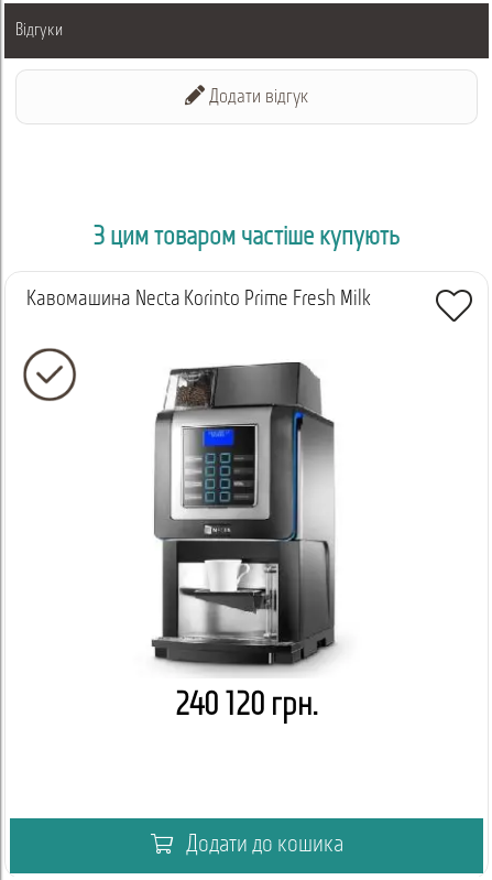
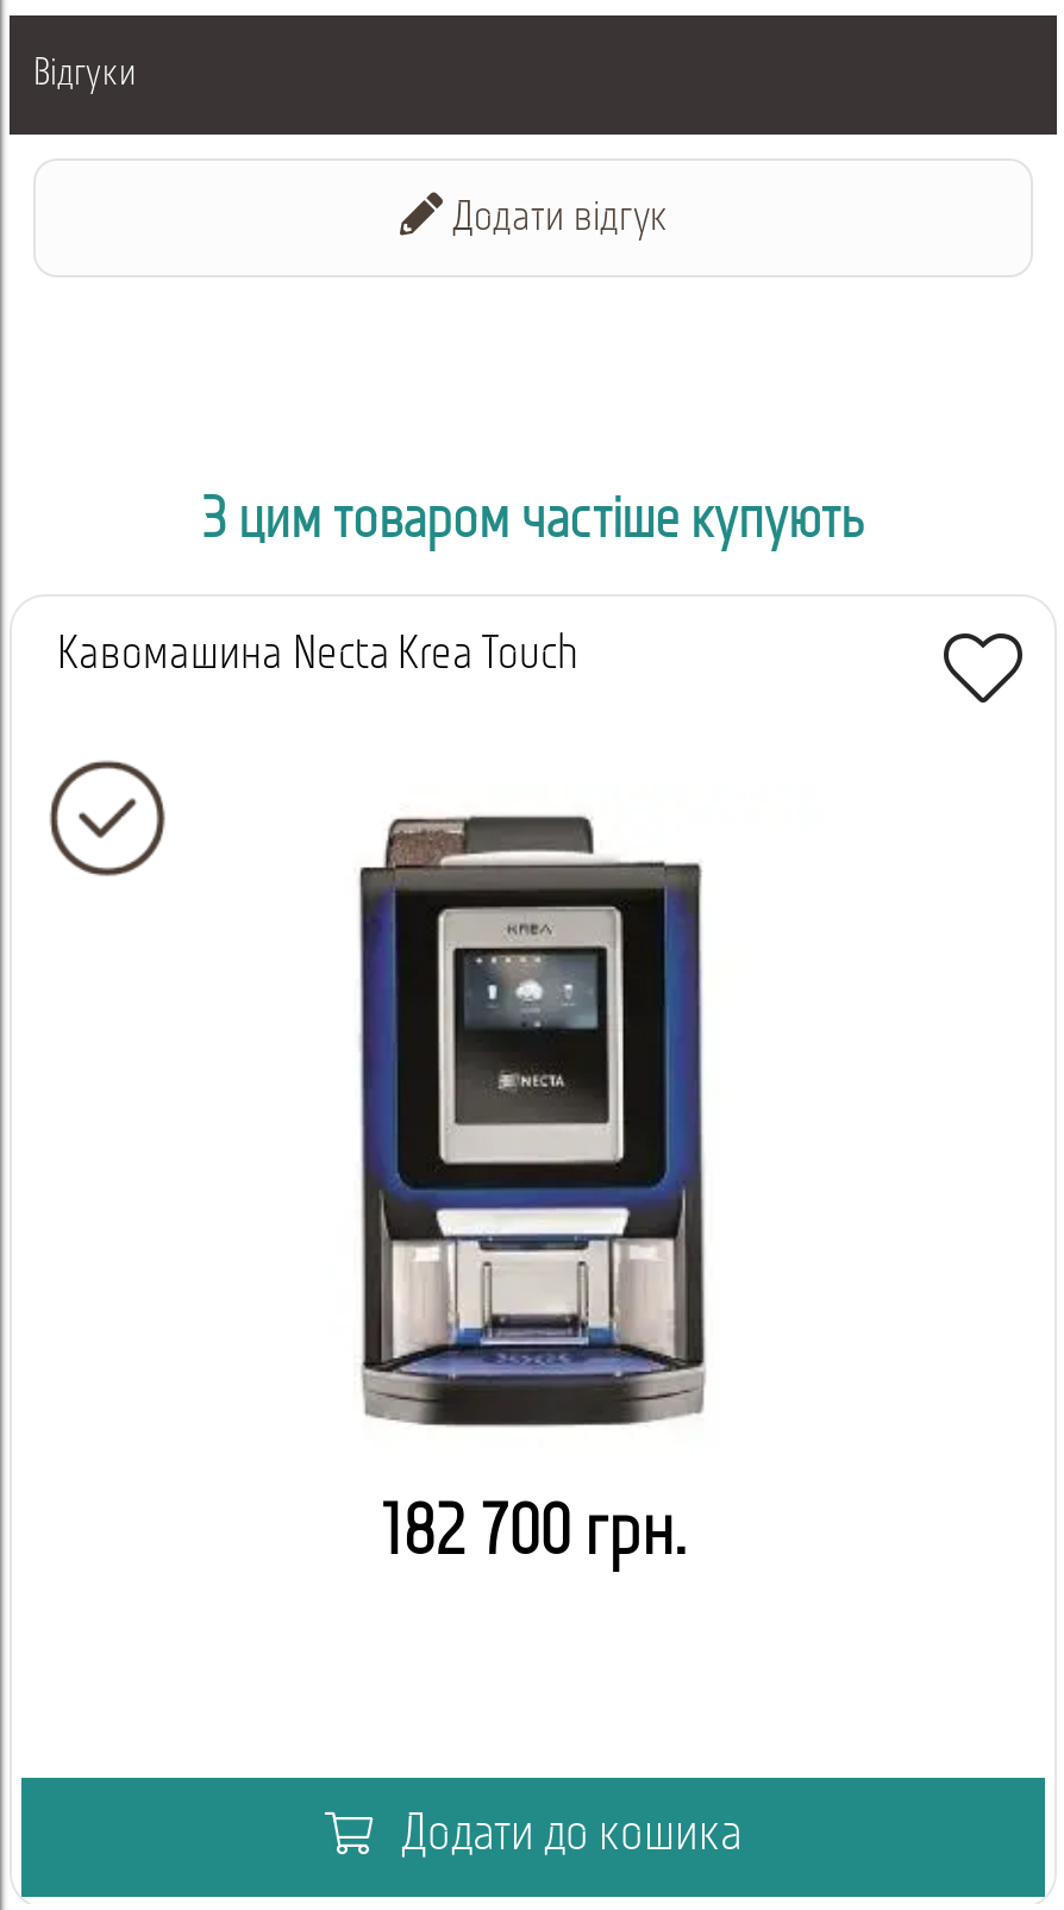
[26,289,371,311] Кавомашина Necta Korinto Prime Fresh Milk -> [57,632,578,680] Кавомашина Necta Krea Touch
[151,361,339,724] [image] | 240 120 грн. -> [328,792,728,1573] [image] | 182 700 грн.

